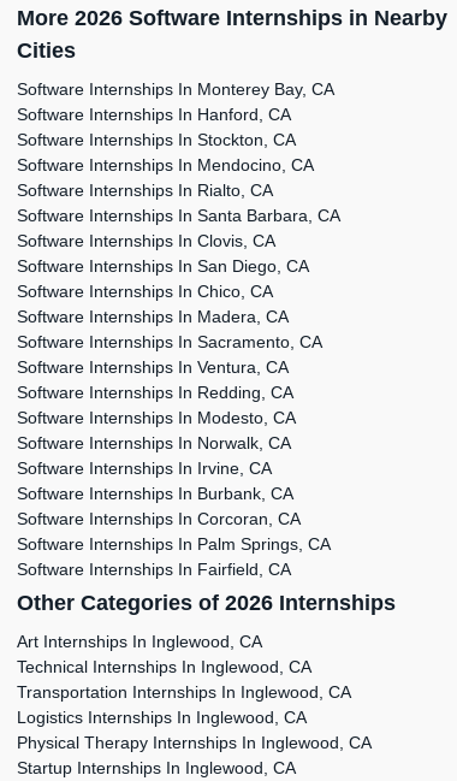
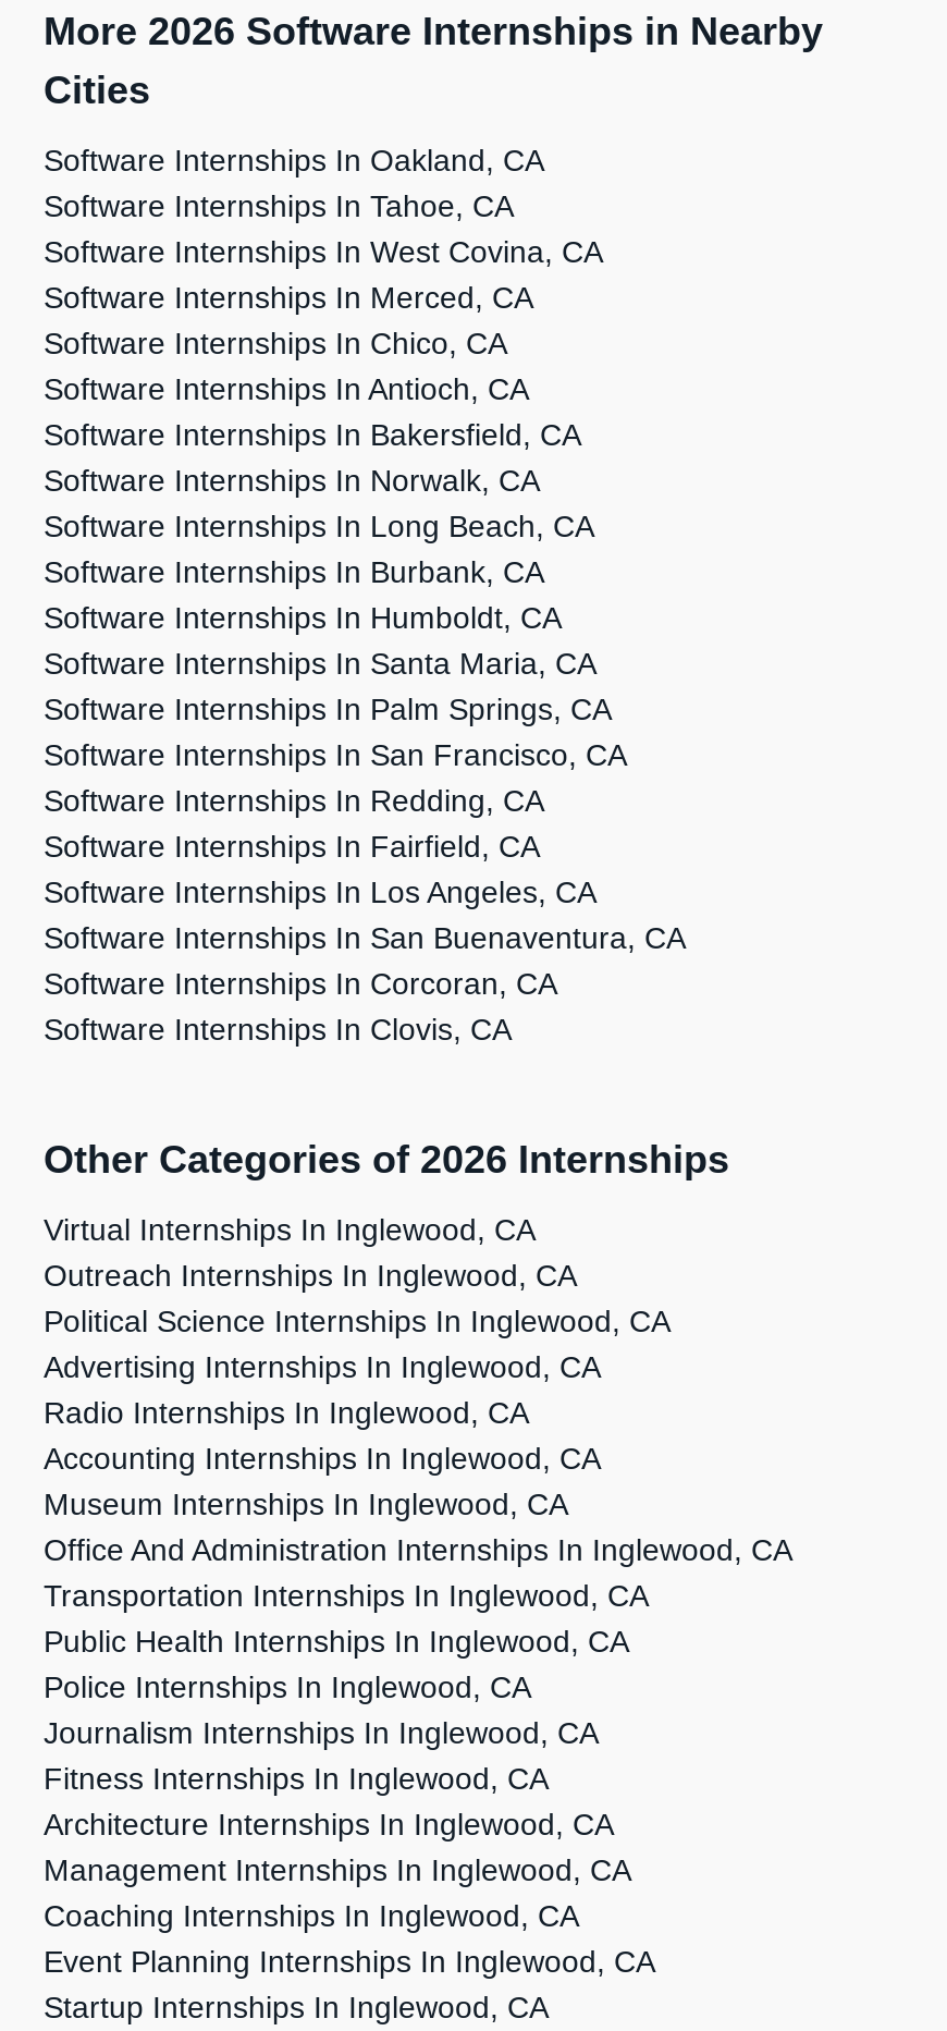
[17,79,340,225] Software Internships In Monterey Bay, CA | Software Internships In Hanford, CA | Software Internships In Stockton, CA | Software Internships In Mendocino, CA | Software Internships In Rialto, CA | Software Internships In Santa Barbara, CA -> [44,143,686,955] Software Internships In Oakland, CA | Software Internships In Tahoe, CA | Software Internships In West Covina, CA | Software Internships In Merced, CA | Software Internships In Antioch, CA | Software Internships In Bakersfield, CA | Software Internships In Long Beach, CA | Software Internships In Humboldt, CA | Software Internships In Santa Maria, CA | Software Internships In San Francisco, CA | Software Internships In Los Angeles, CA | Software Internships In San Buenaventura, CA
[17,256,322,478] Software Internships In San Diego, CA | Software Internships In Madera, CA | Software Internships In Sacramento, CA | Software Internships In Ventura, CA | Software Internships In Modesto, CA | Software Internships In Irvine, CA -> none
moved [17,282,273,301] -> [44,326,507,360]: Software Internships In Chico, CA
moved [17,383,293,402] -> [44,783,544,818]: Software Internships In Redding, CA
moved [17,433,291,452] -> [44,463,540,498]: Software Internships In Norwalk, CA
moved [17,484,331,579] -> [44,554,612,1001]: Software Internships In Burbank, CA | Software Internships In Corcoran, CA | Software Internships In Palm Springs, CA | Software Internships In Fairfield, CA
[17,632,311,676] Art Internships In Inglewood, CA | Technical Internships In Inglewood, CA -> [44,1212,792,1567] Virtual Internships In Inglewood, CA | Outreach Internships In Inglewood, CA | Political Science Internships In Inglewood, CA | Advertising Internships In Inglewood, CA | Radio Internships In Inglewood, CA | Accounting Internships In Inglewood, CA | Museum Internships In Inglewood, CA | Office And Administration Internships In Inglewood, CA
[17,708,372,752] Logistics Internships In Inglewood, CA | Physical Therapy Internships In Inglewood, CA -> [44,1624,655,1979] Public Health Internships In Inglewood, CA | Police Internships In Inglewood, CA | Journalism Internships In Inglewood, CA | Fitness Internships In Inglewood, CA | Architecture Internships In Inglewood, CA | Management Internships In Inglewood, CA | Coaching Internships In Inglewood, CA | Event Planning Internships In Inglewood, CA

